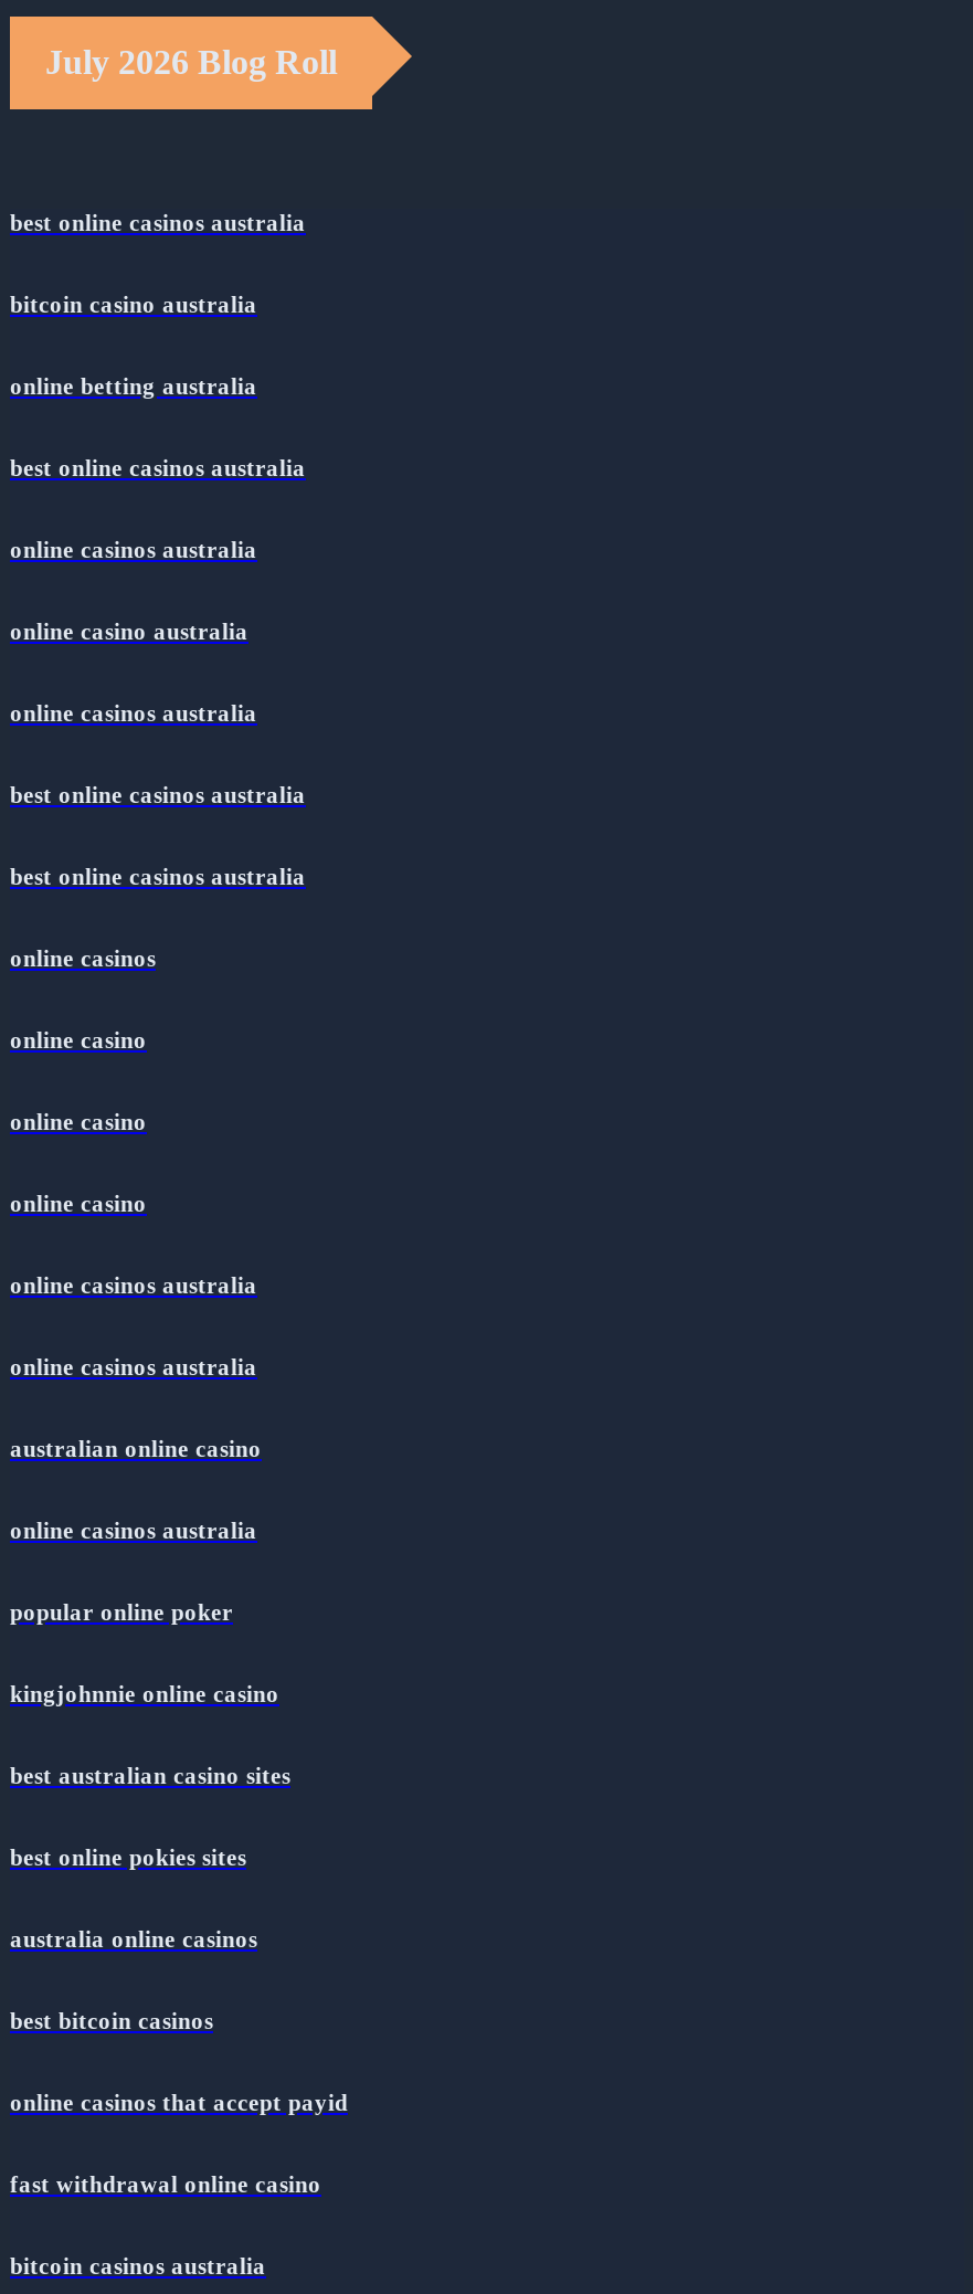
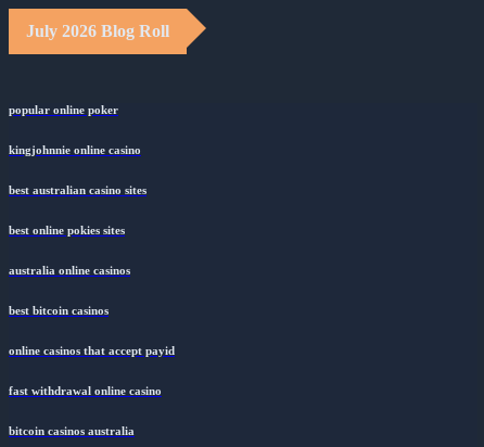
[10,209,306,1543] best online casinos australia | bitcoin casino australia | online betting australia | best online casinos australia | online casinos australia | online casino australia | online casinos australia | best online casinos australia | best online casinos australia | online casinos | online casino | online casino | online casino | online casinos australia | online casinos australia | australian online casino | online casinos australia -> none

